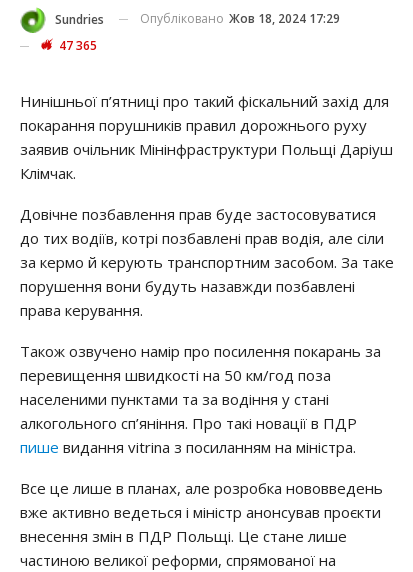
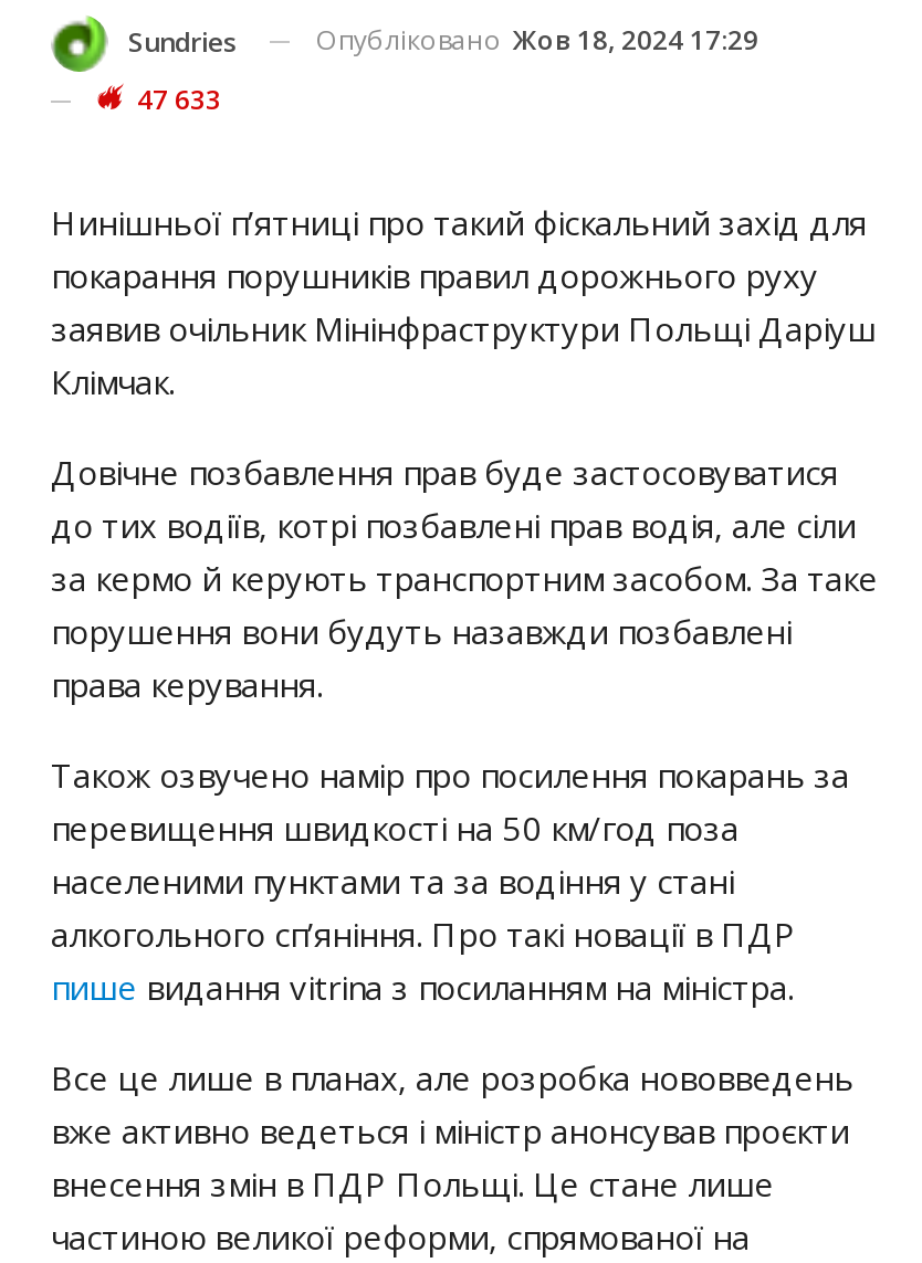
[56,37,97,54] 47 365 -> [130,80,221,117] 47 633

